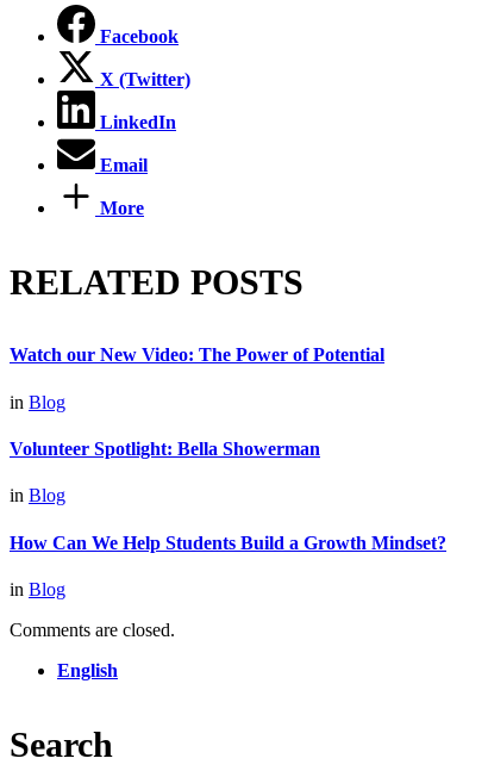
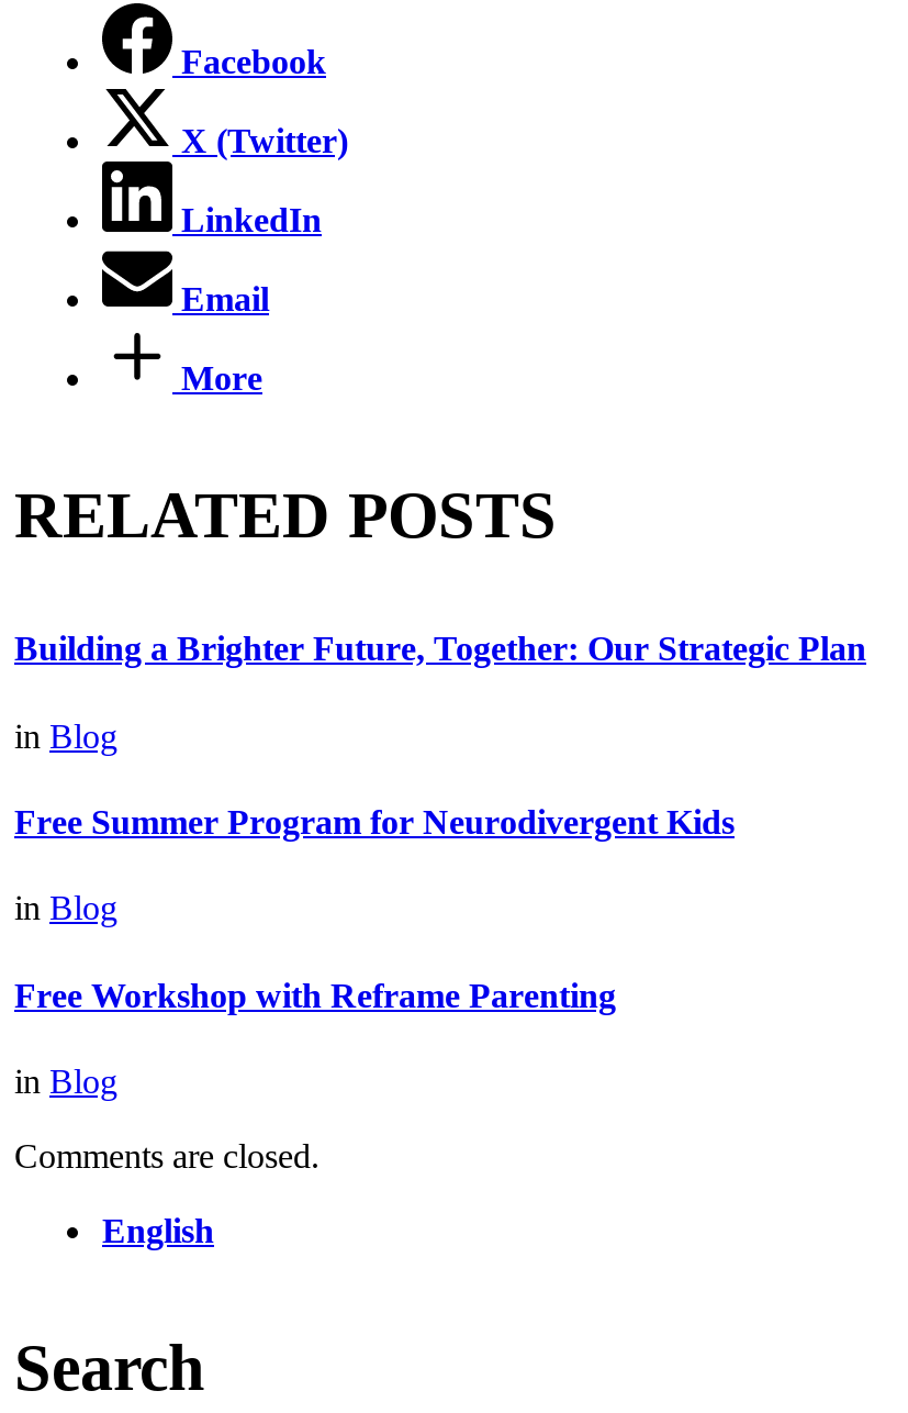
[10,345,384,365] Watch our New Video: The Power of Potential -> [14,631,866,668] Building a Brighter Future, Together: Our Strategic Plan
[10,439,320,459] Volunteer Spotlight: Bella Showerman -> [14,803,735,841] Free Summer Program for Neurodivergent Kids
[10,532,446,552] How Can We Help Students Build a Growth Mindset? -> [14,976,616,1013] Free Workshop with Reframe Parenting

